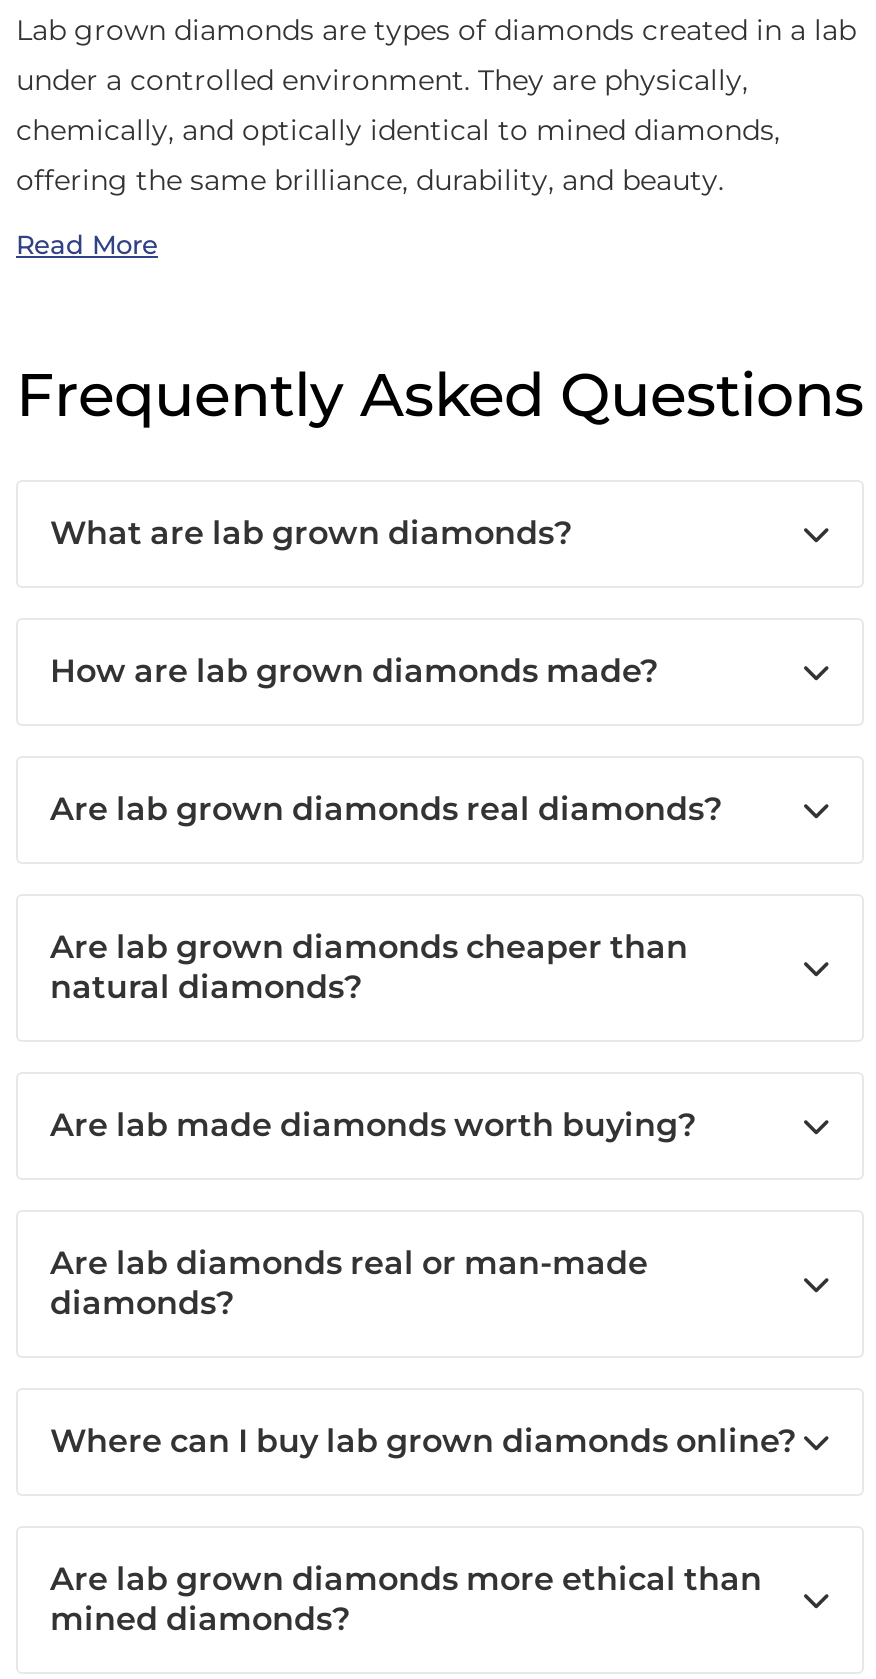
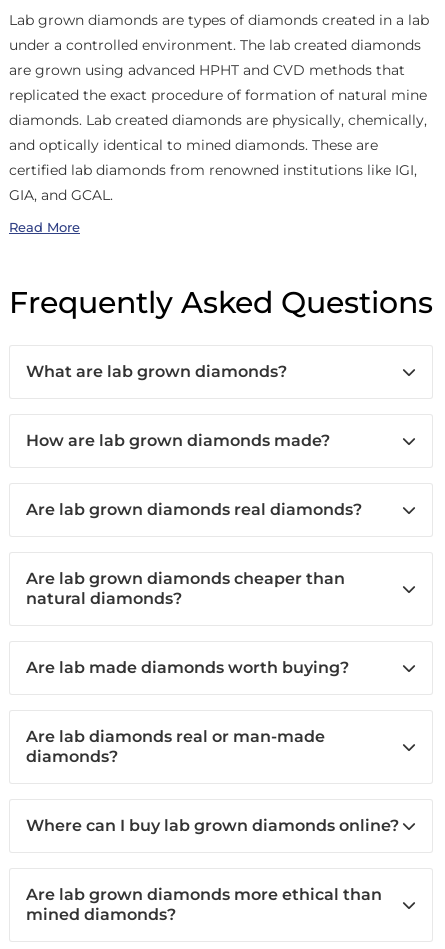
[16,62,780,198] under a controlled environment. They are physically, | chemically, and optically identical to mined diamonds, | offering the same brilliance, durability, and beauty. -> [9,36,427,204] under a controlled environment. The lab created diamonds | are grown using advanced HPHT and CVD methods that | replicated the exact procedure of formation of natural mine | diamonds. Lab created diamonds are physically, chemically, | and optically identical to mined diamonds. These are | certified lab diamonds from renowned institutions like IGI, | GIA, and GCAL.

